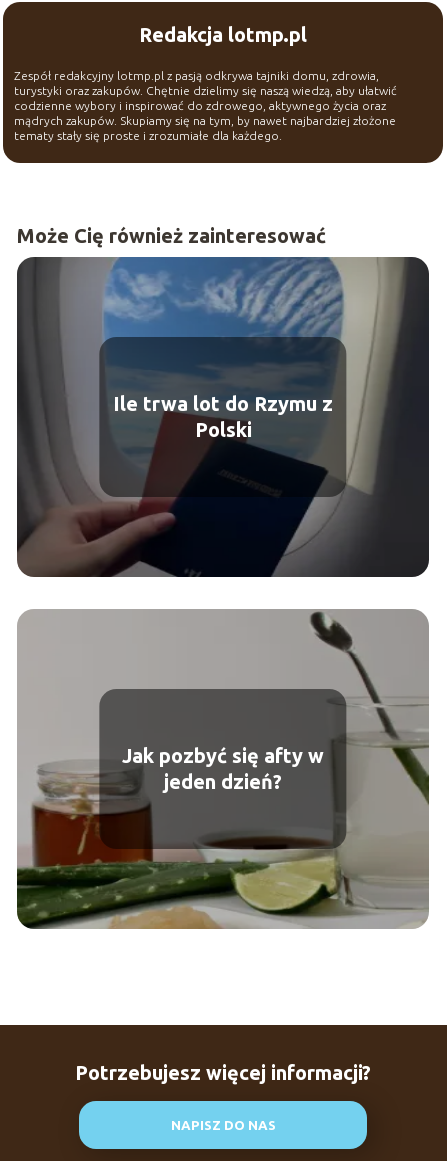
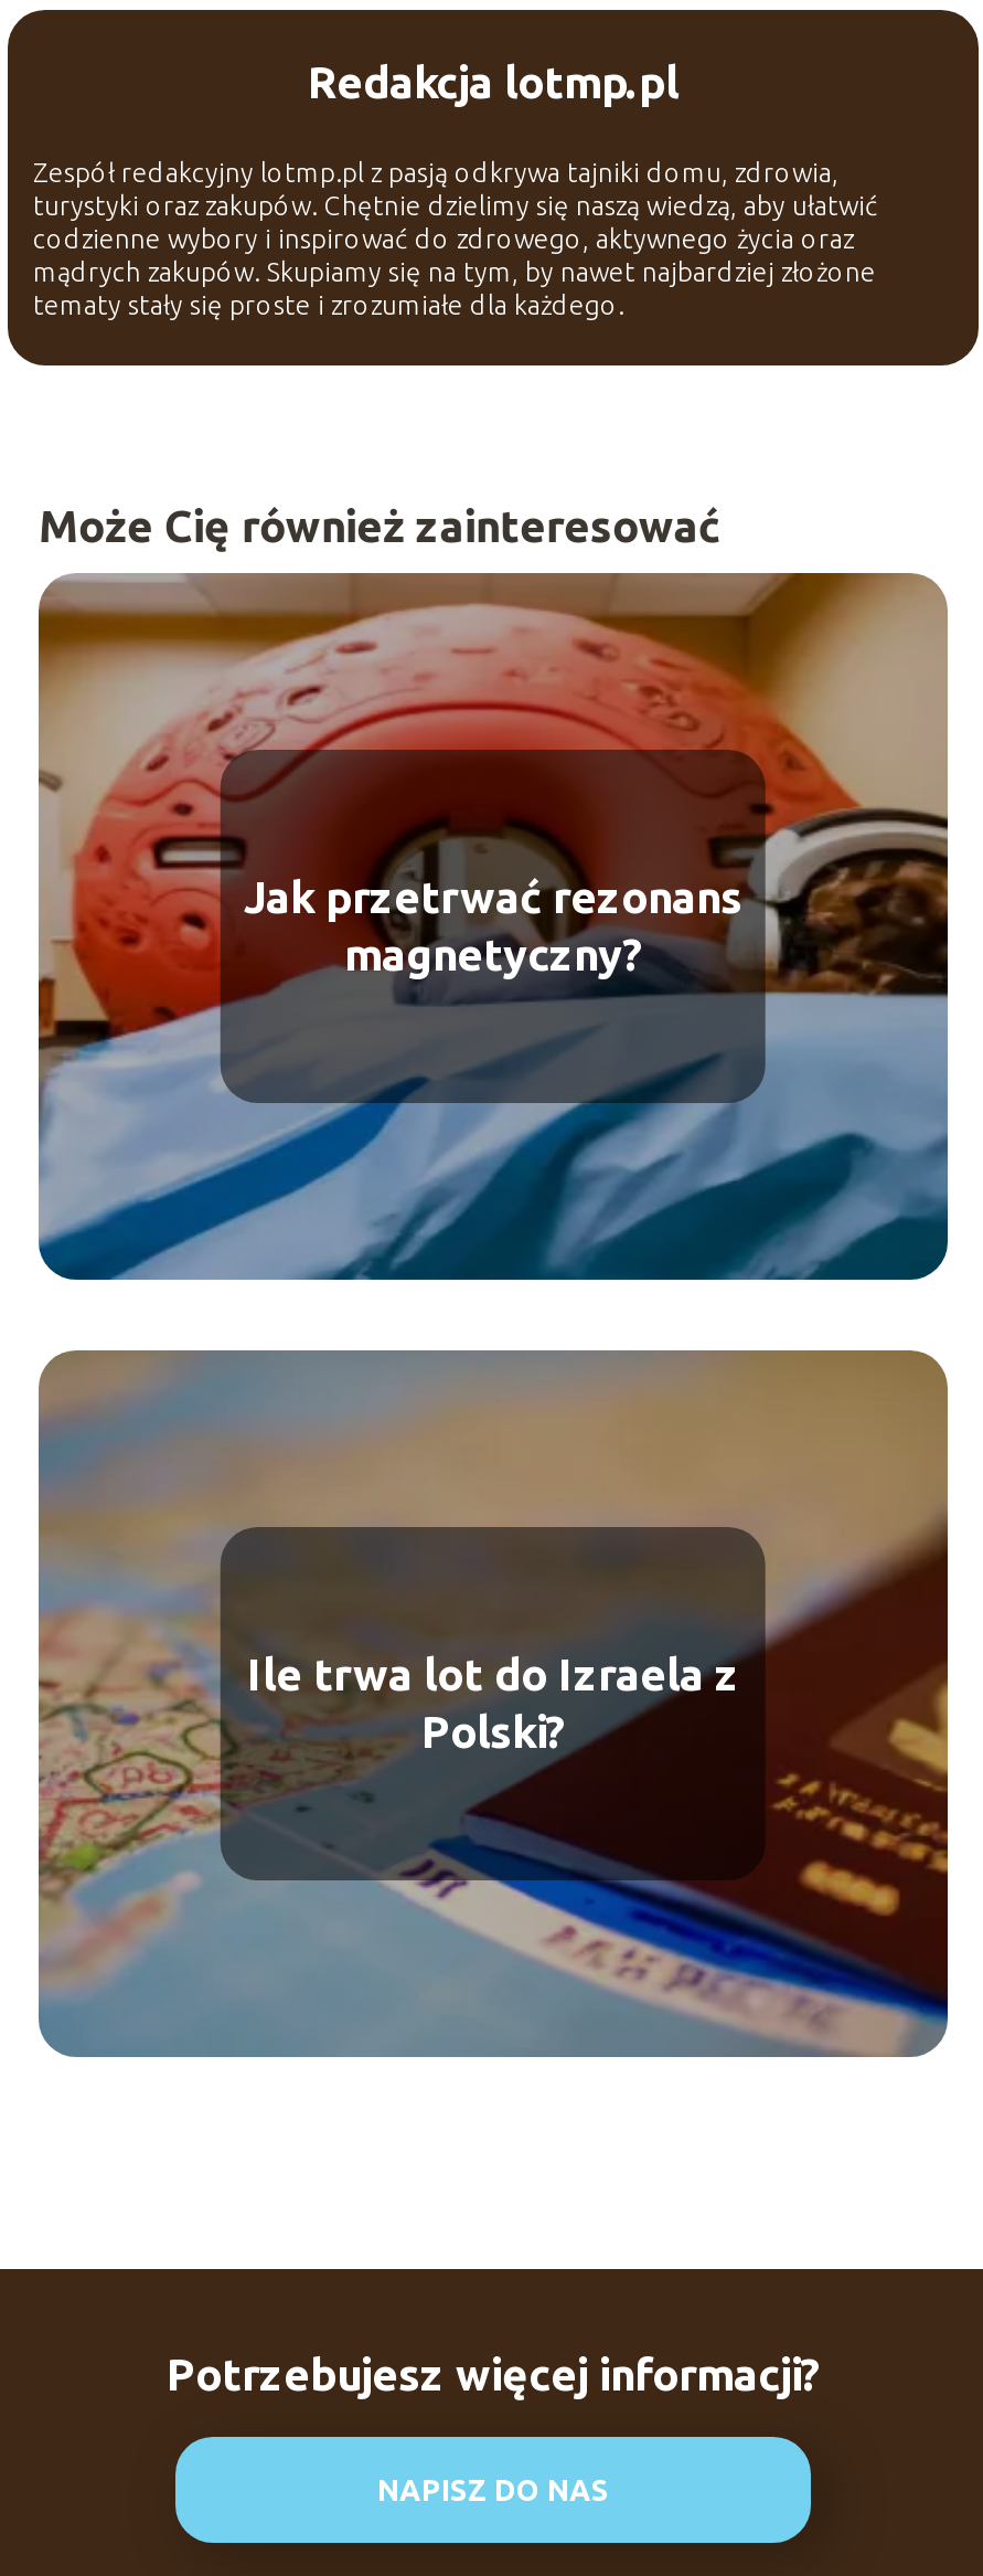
[16,256,430,578] [image] | Ile trwa lot do Rzymu z | Polski -> [36,571,950,1282] [image] | Jak przetrwać rezonans | magnetyczny?
[16,609,430,929] [image] | Jak pozbyć się afty w | jeden dzień? -> [36,1350,950,2057] [image] | Ile trwa lot do Izraela z | Polski?

